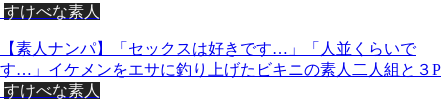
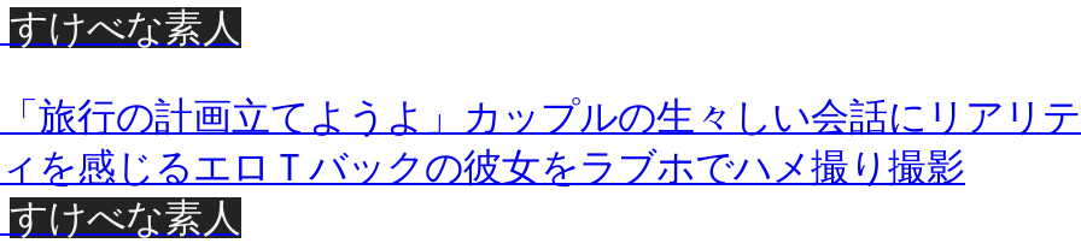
[0,40,441,78] 【素人ナンパ】「セックスは好きです…」「人並くらいで | す…」イケメンをエサに釣り上げたビキニの素人二人組と３P -> [0,96,1081,188] 「旅行の計画立てようよ」カップルの生々しい会話にリアリテ | ィを感じるエロＴバックの彼女をラブホでハメ撮り撮影

